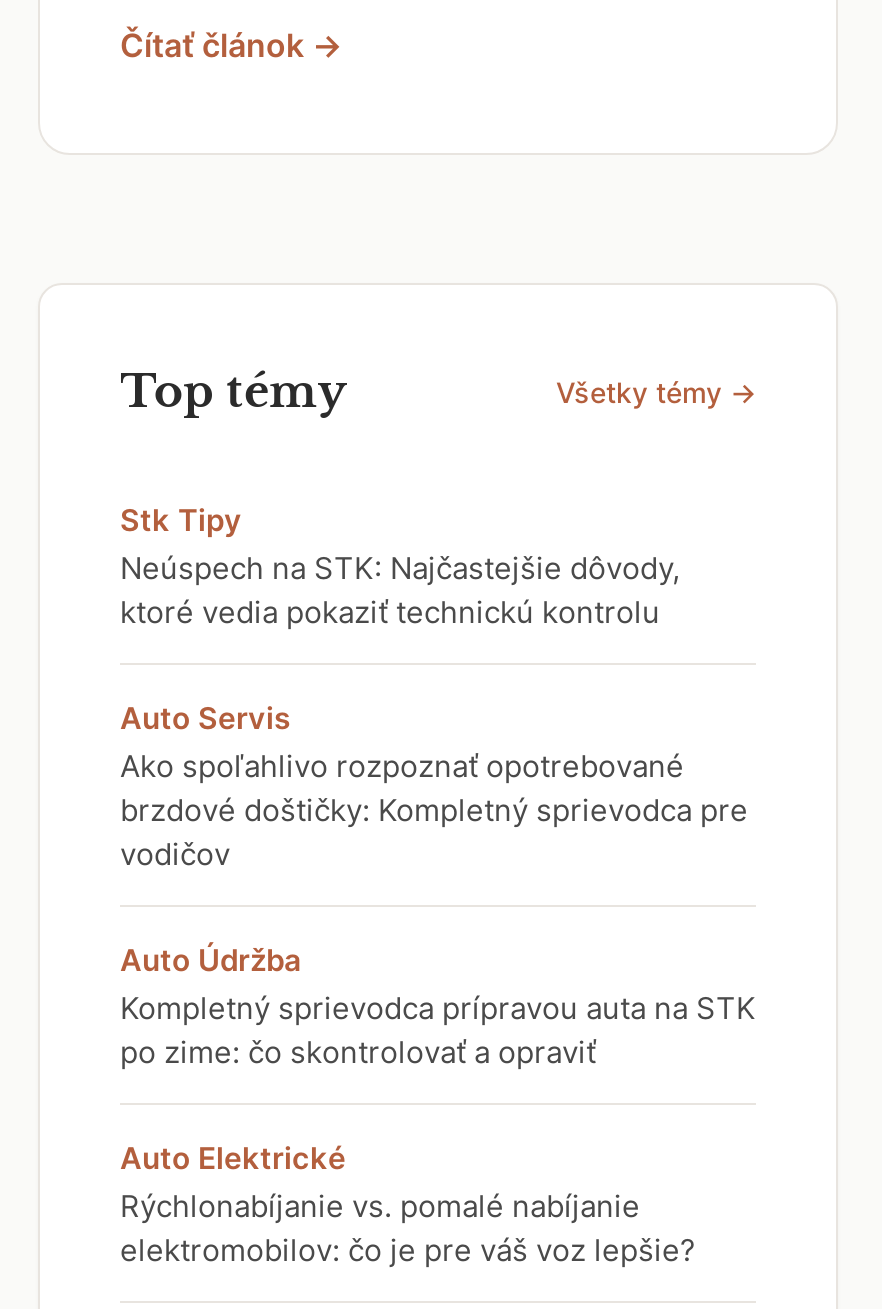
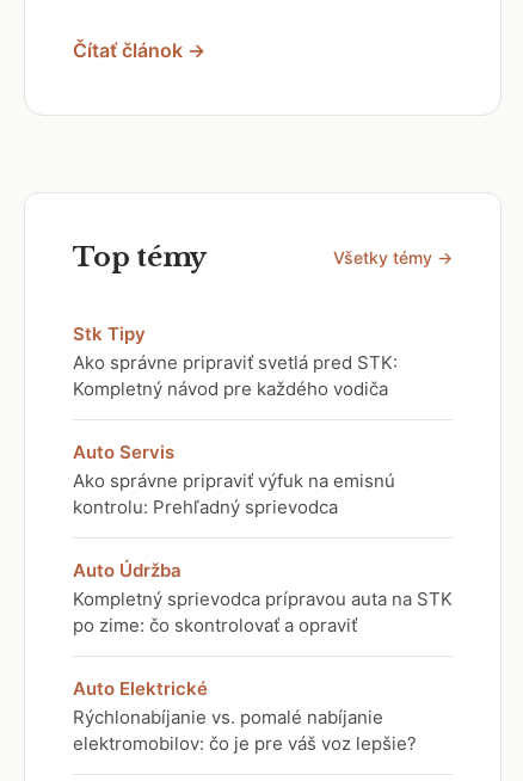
[120,549,680,631] Neúspech na STK: Najčastejšie dôvody, | ktoré vedia pokaziť technickú kontrolu -> [73,351,398,400] Ako správne pripraviť svetlá pred STK: | Kompletný návod pre každého vodiča
[120,747,748,873] Ako spoľahlivo rozpoznať opotrebované | brzdové doštičky: Kompletný sprievodca pre | vodičov -> [73,469,395,518] Ako správne pripraviť výfuk na emisnú | kontrolu: Prehľadný sprievodca

